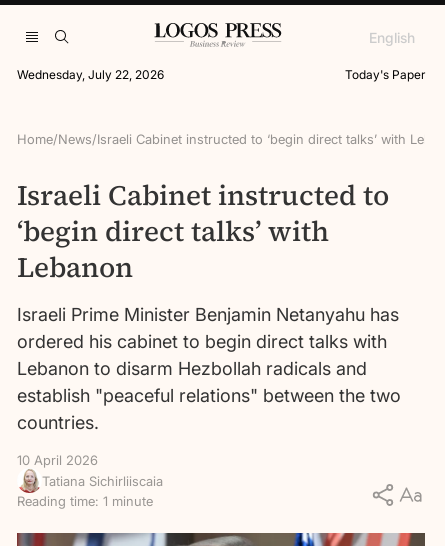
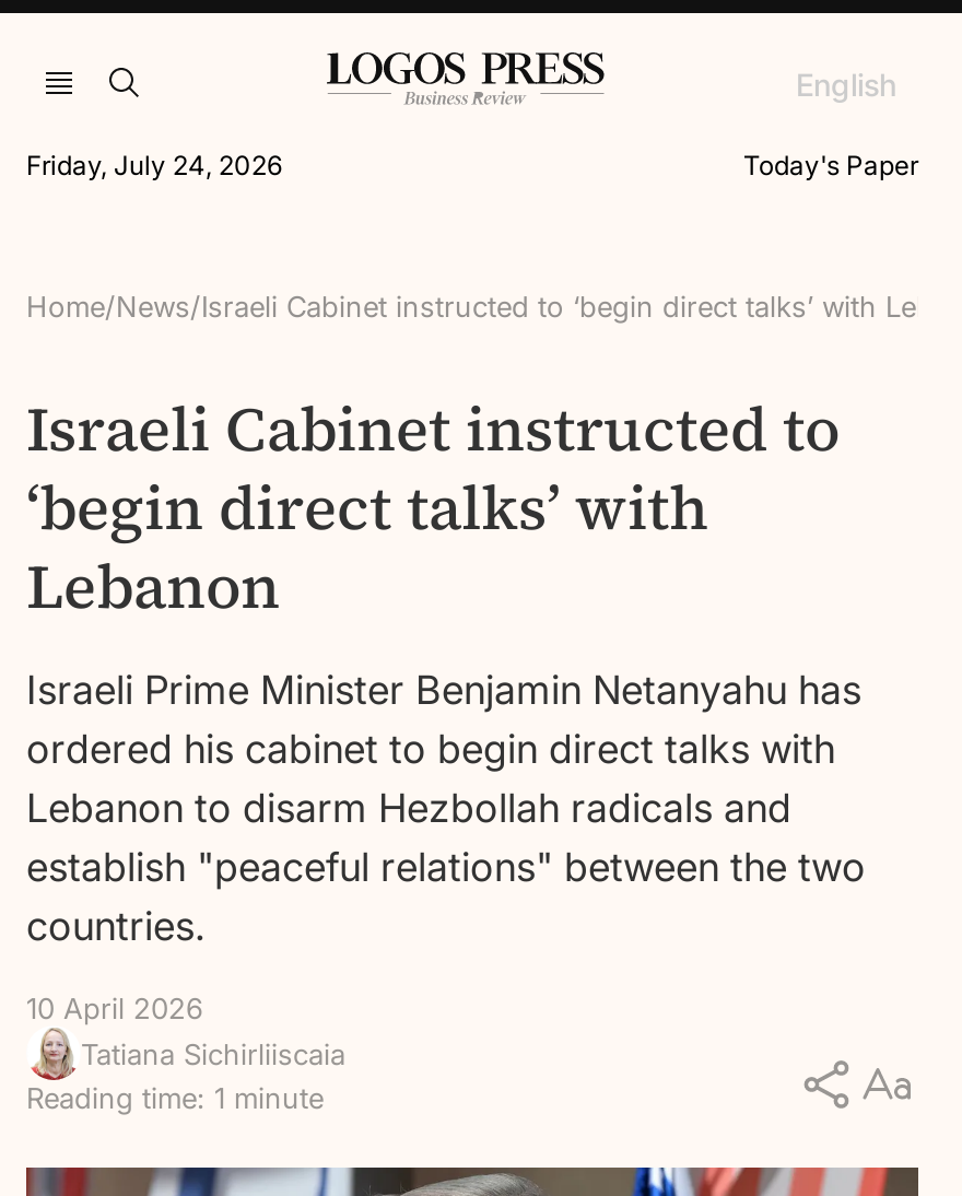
[17,67,164,82] Wednesday, July 22, 2026 -> [26,149,282,181] Friday, July 24, 2026

